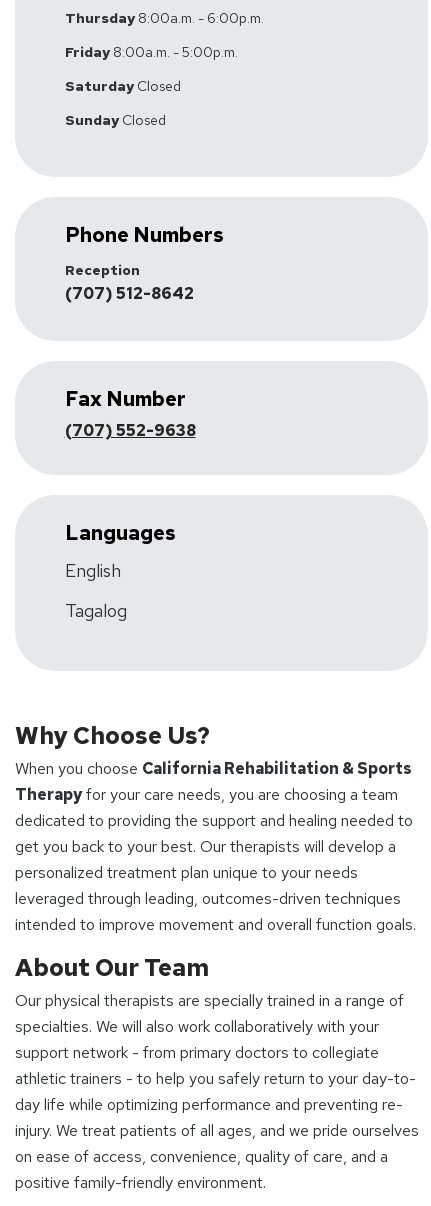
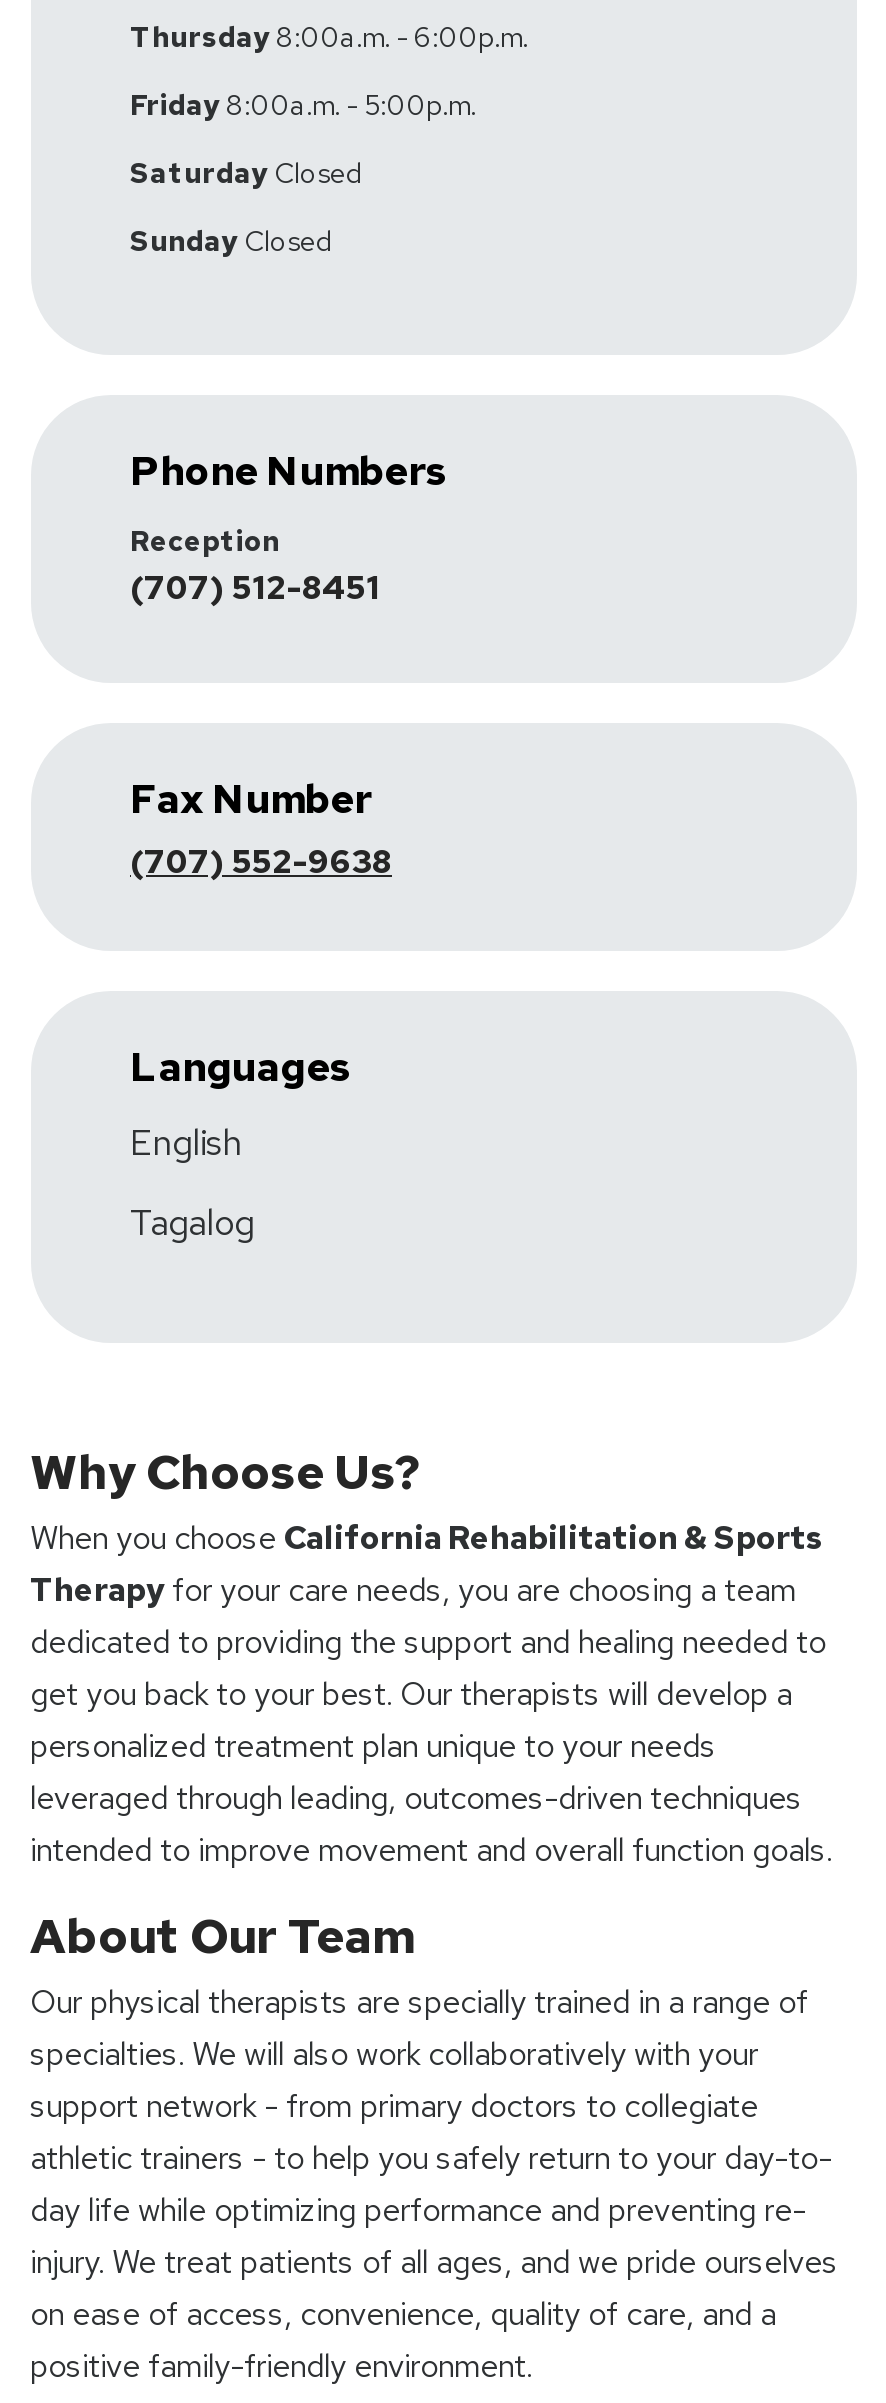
[64,283,193,304] (707) 512-8642 -> [130,567,380,609] (707) 512-8451

